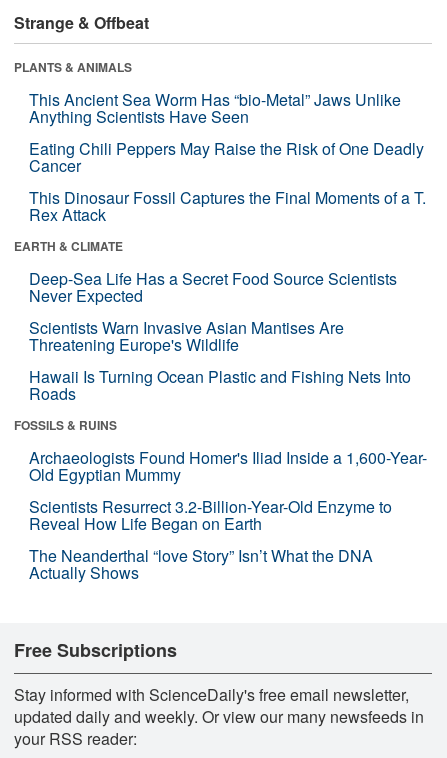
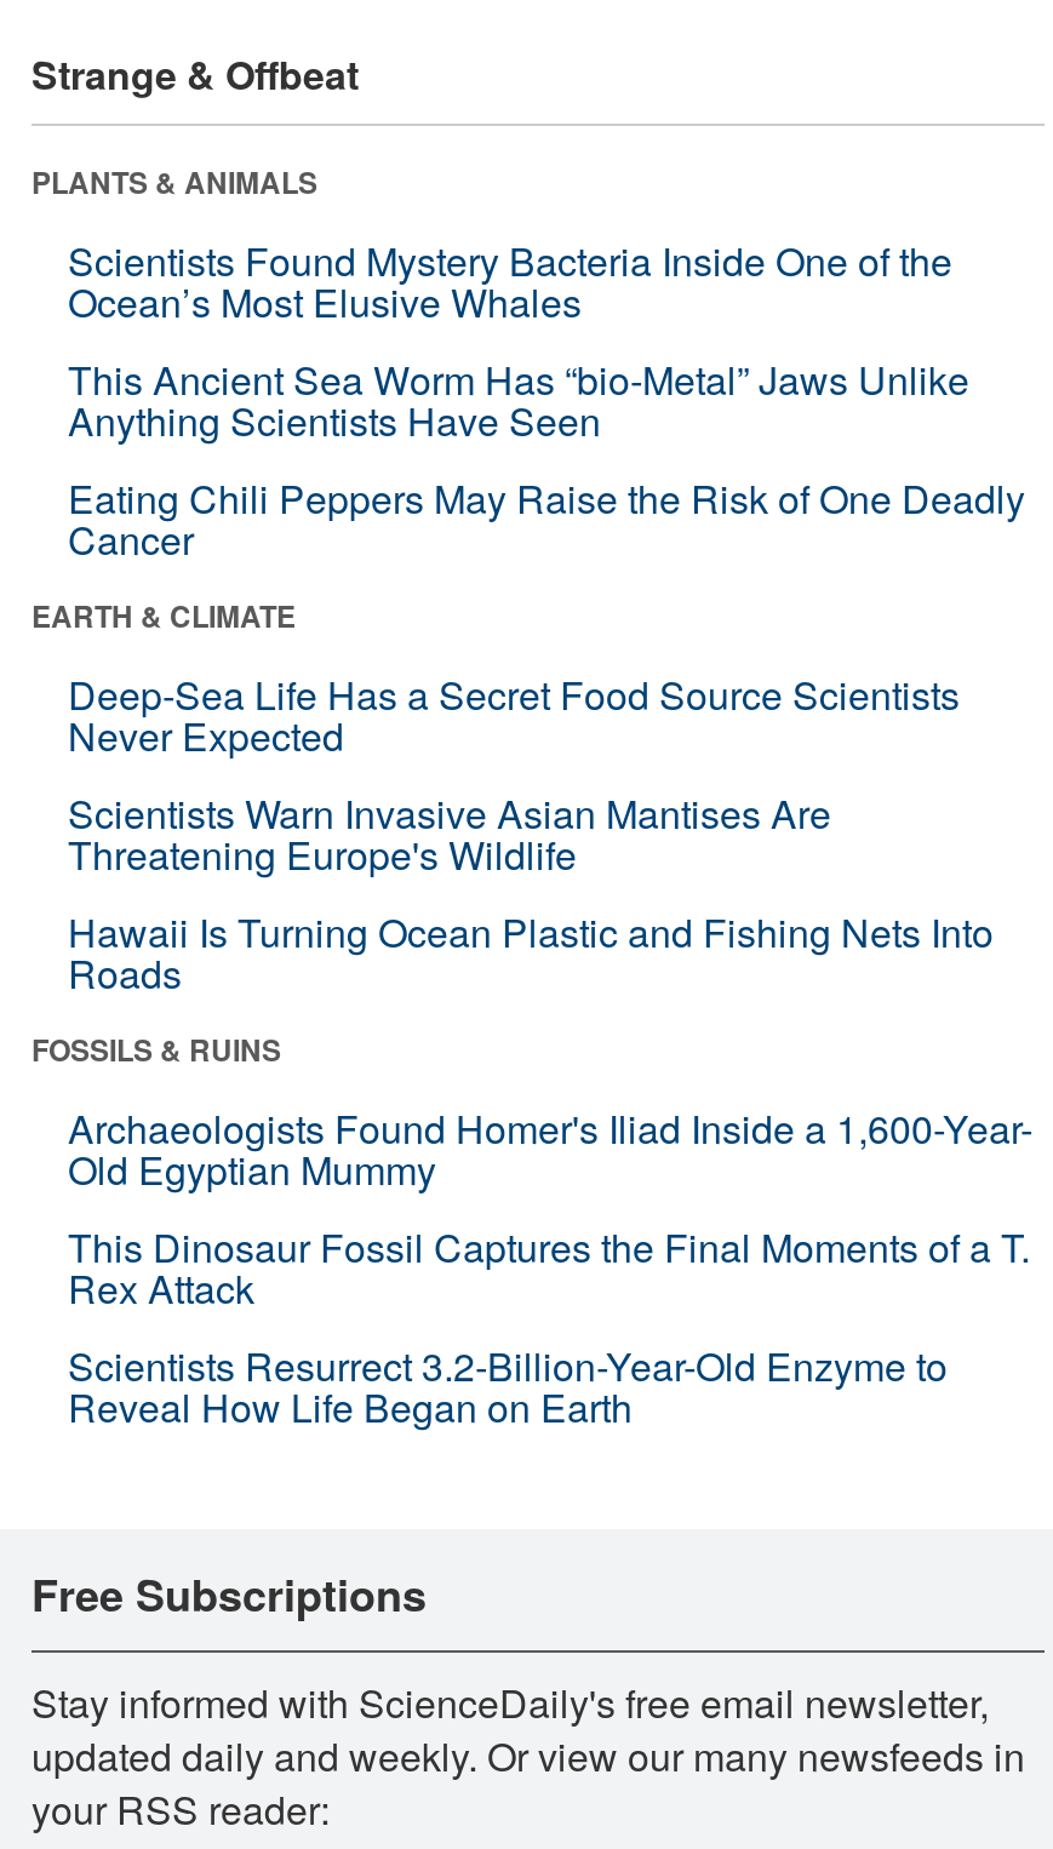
none -> [68,232,952,329] Scientists Found Mystery Bacteria Inside One of the | Ocean’s Most Elusive Whales
moved [29,88,424,177] -> [68,351,1025,567]: This Ancient Sea Worm Has “bio-Metal” Jaws Unlike | Anything Scientists Have Seen | Eating Chili Peppers May Raise the Risk of One Deadly | Cancer
moved [29,186,426,226] -> [68,1218,1030,1315]: This Dinosaur Fossil Captures the Final Moments of a T. | Rex Attack
moved [29,495,392,535] -> [68,1337,948,1434]: Scientists Resurrect 3.2-Billion-Year-Old Enzyme to | Reveal How Life Began on Earth
[29,544,373,584] The Neanderthal “love Story” Isn’t What the DNA | Actually Shows -> none

